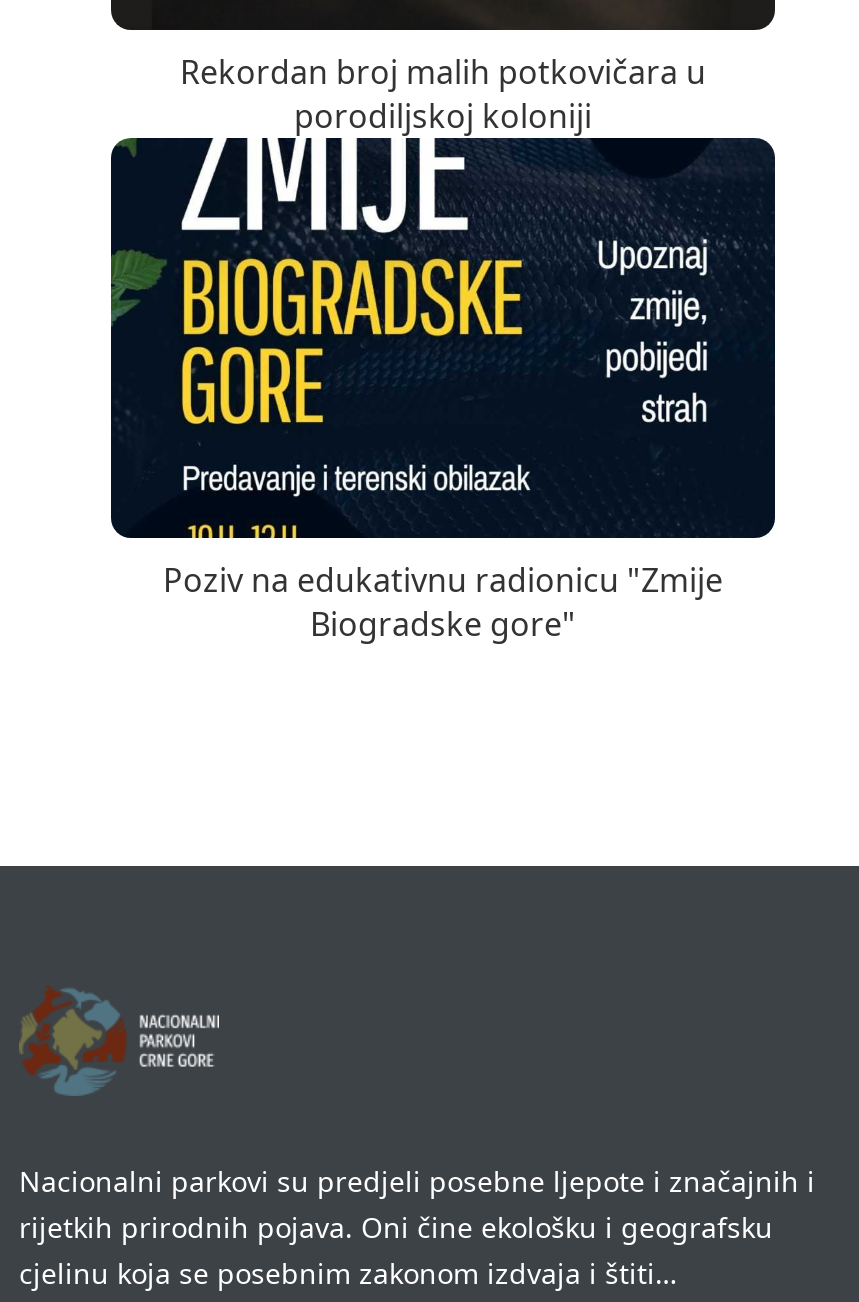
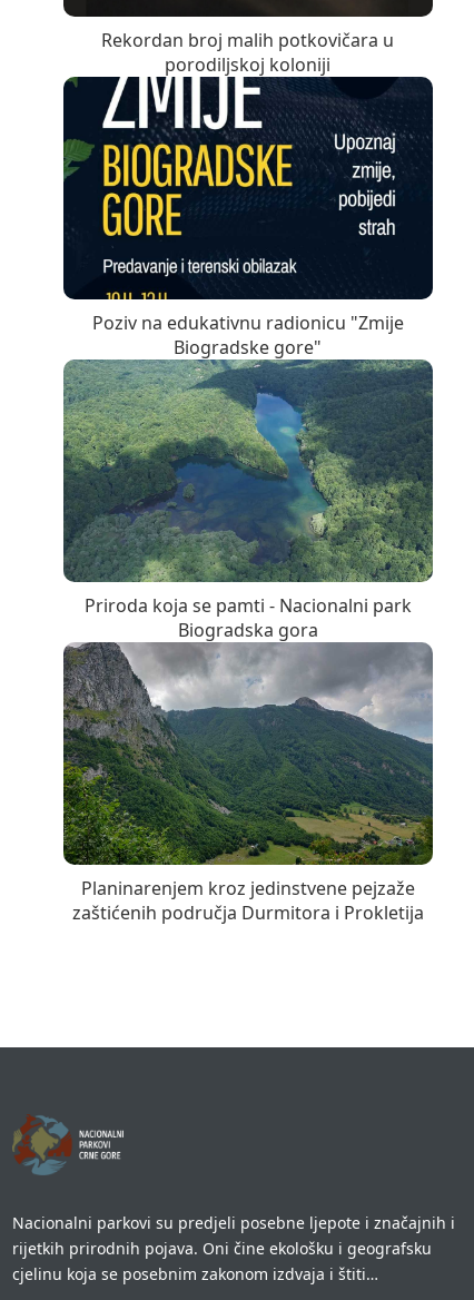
none -> [62,358,434,642] [image] | Priroda koja se pamti - Nacionalni park | Biogradska gora
none -> [63,642,433,925] [image] | Planinarenjem kroz jedinstvene pejzaže | zaštićenih područja Durmitora i Prokletija

